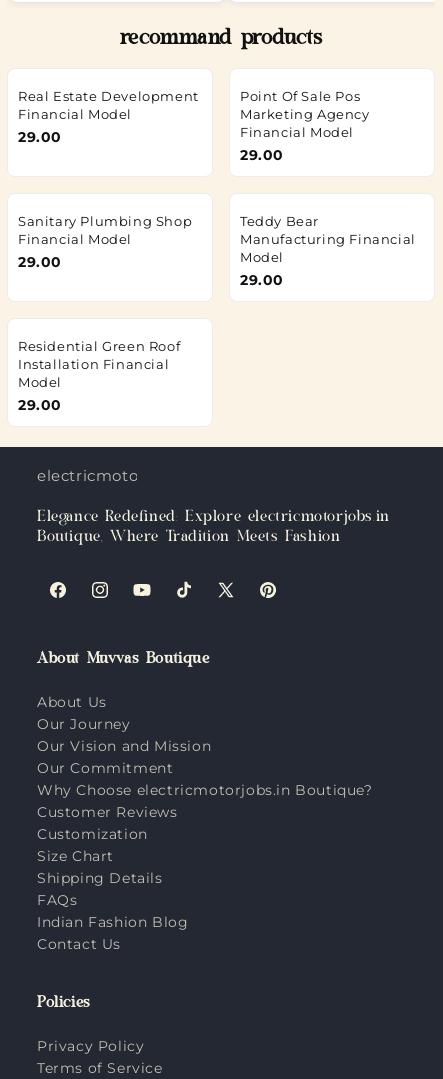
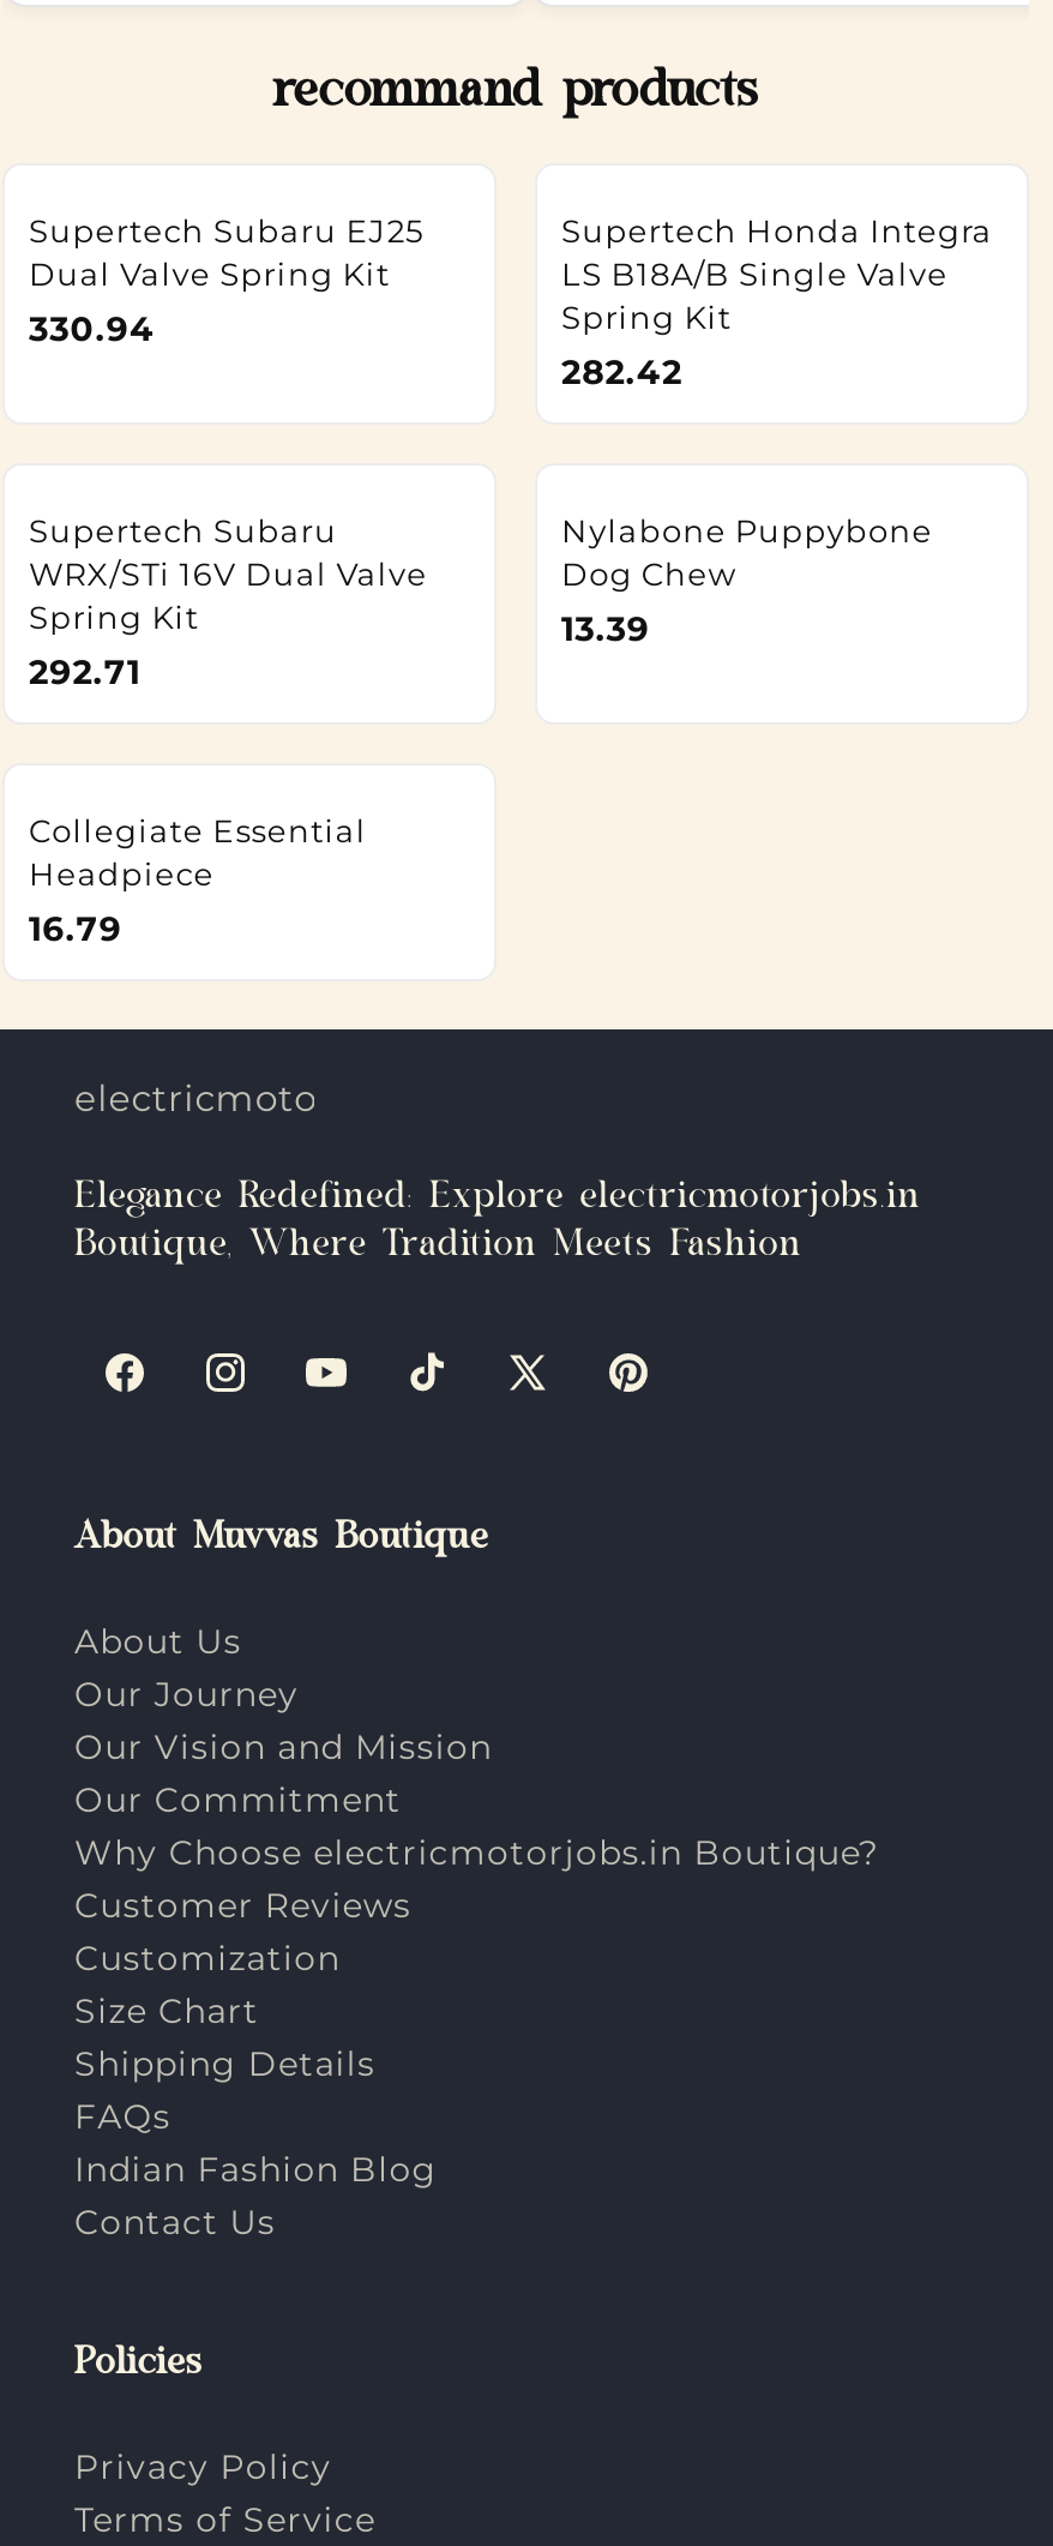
[18,87,199,145] Real Estate Development | Financial Model | 29.00 -> [29,210,424,349] Supertech Subaru EJ25 | Dual Valve Spring Kit | 330.94
[240,87,370,163] Point Of Sale Pos | Marketing Agency | Financial Model | 29.00 -> [561,210,993,392] Supertech Honda Integra | LS B18A/B Single Valve | Spring Kit | 282.42
[18,212,192,270] Sanitary Plumbing Shop | Financial Model | 29.00 -> [29,510,427,692] Supertech Subaru | WRX/STi 16V Dual Valve | Spring Kit | 292.71
[240,212,416,288] Teddy Bear | Manufacturing Financial | Model | 29.00 -> [561,510,933,649] Nylabone Puppybone | Dog Chew | 13.39
[18,337,180,413] Residential Green Roof | Installation Financial | Model | 29.00 -> [29,810,367,949] Collegiate Essential | Headpiece | 16.79

